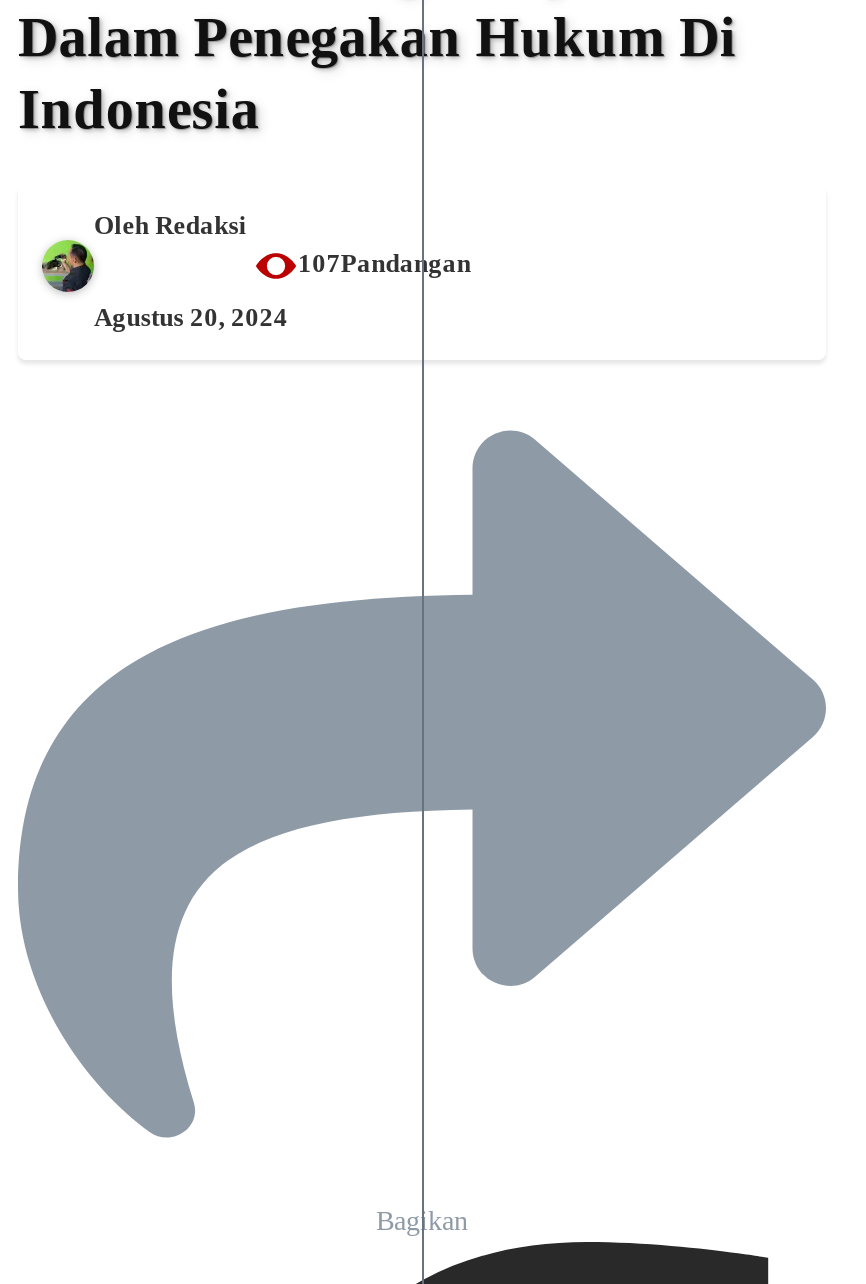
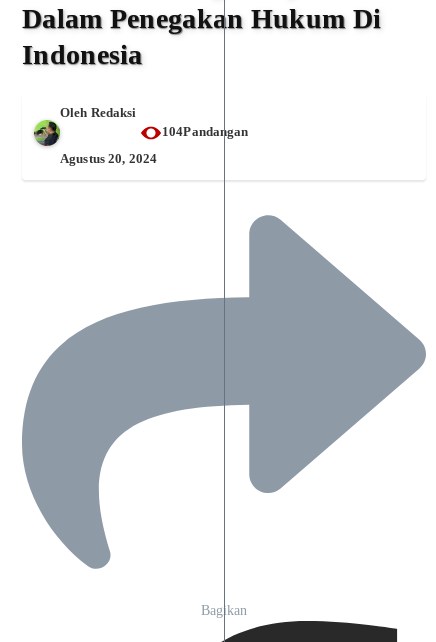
[298,250,471,278] 107Pandangan -> [162,125,248,139] 104Pandangan

